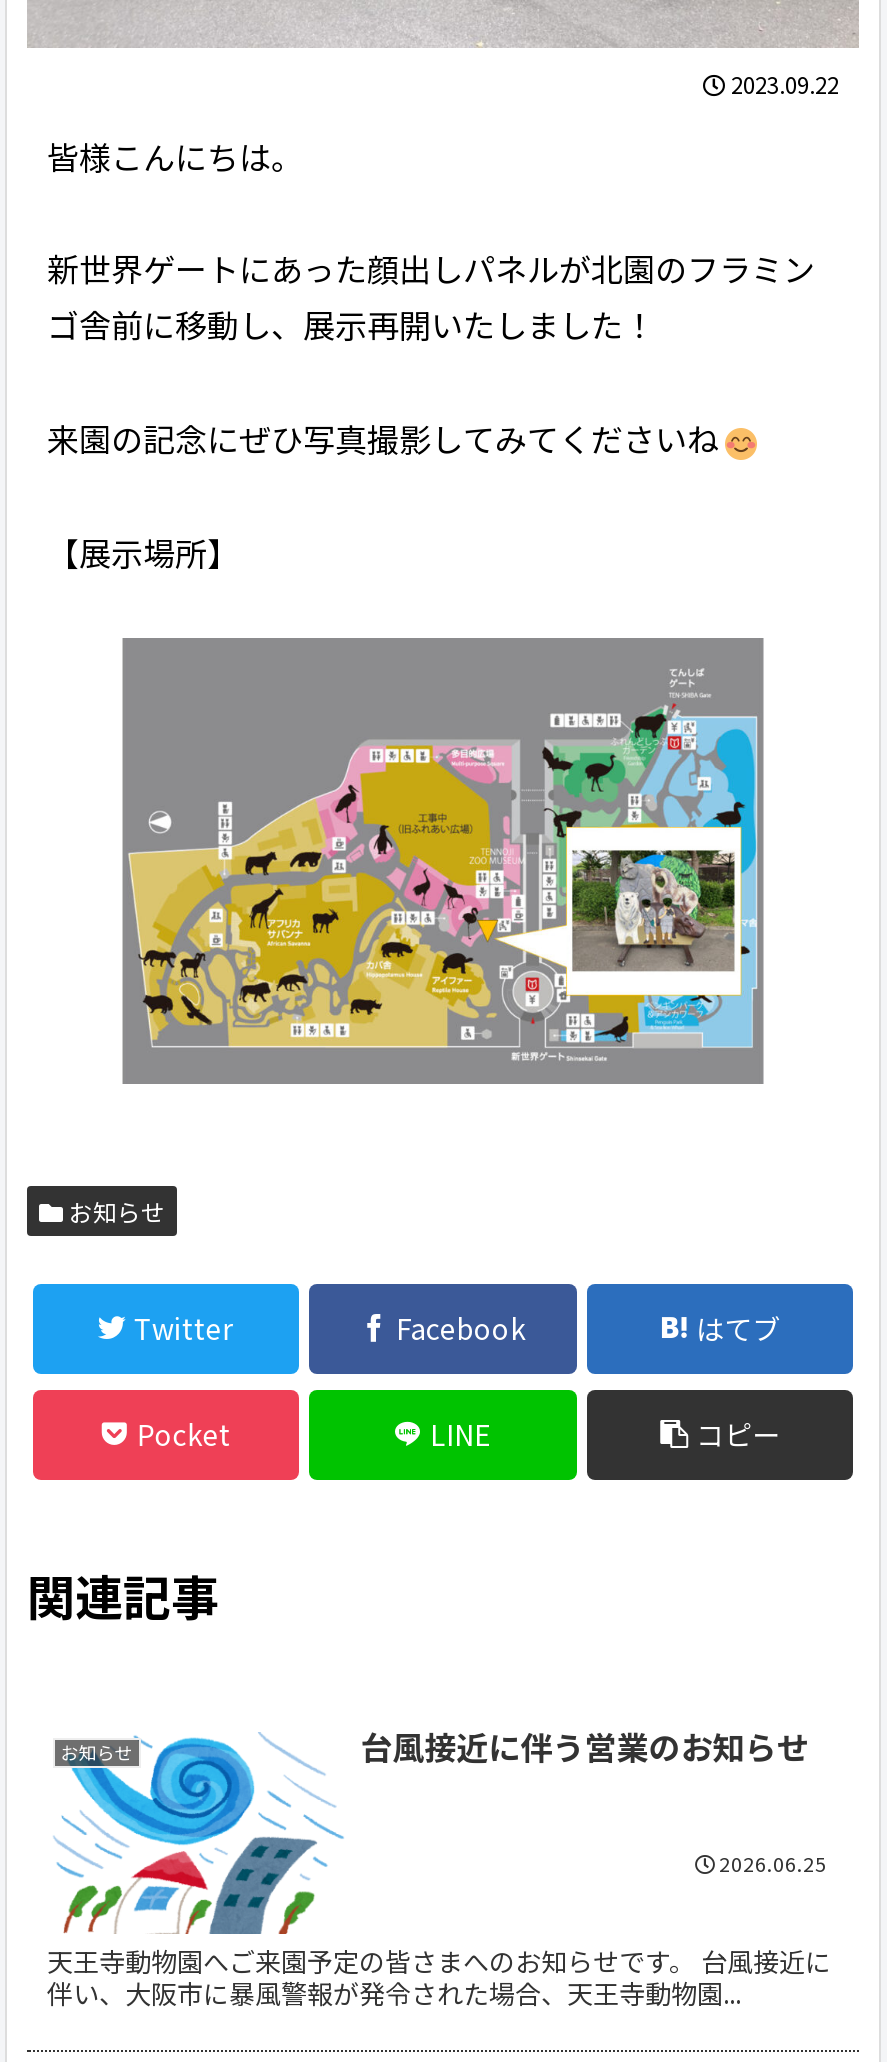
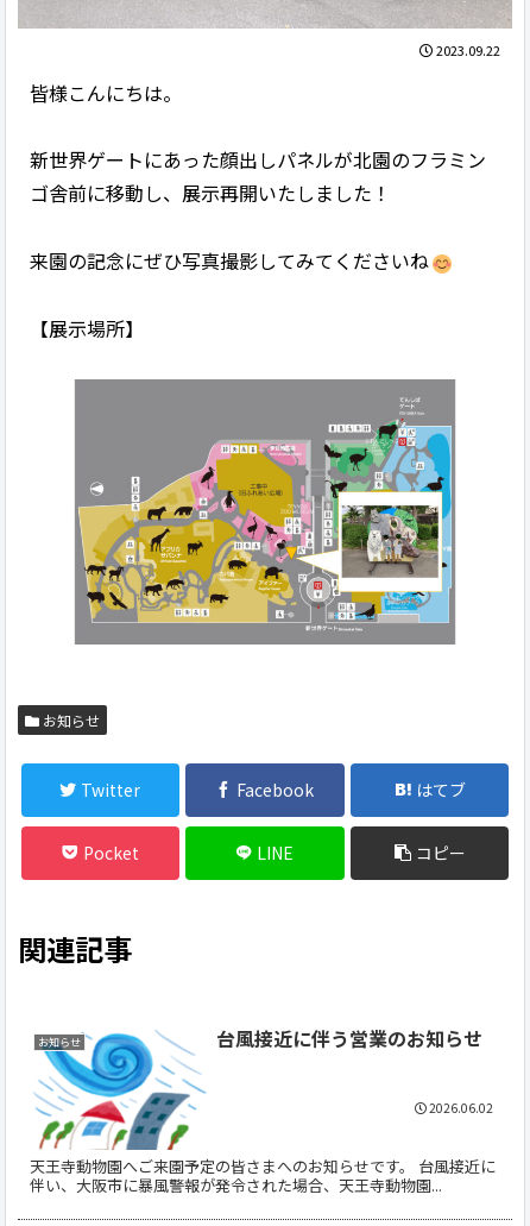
[715,1849,827,1879] 2026.06.25 -> [427,1099,493,1117] 2026.06.02

